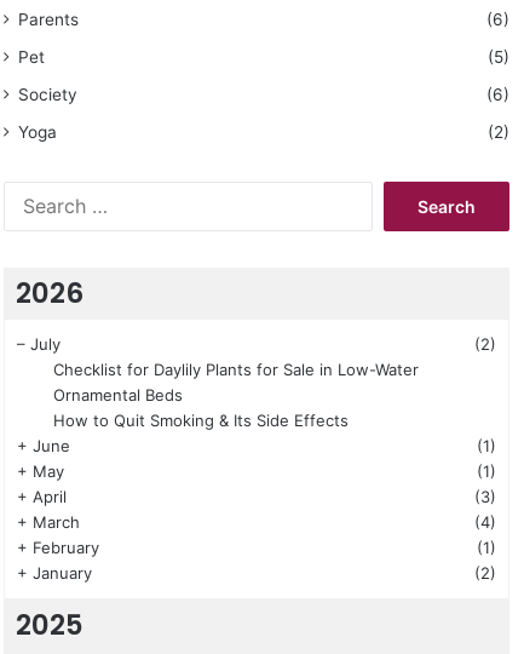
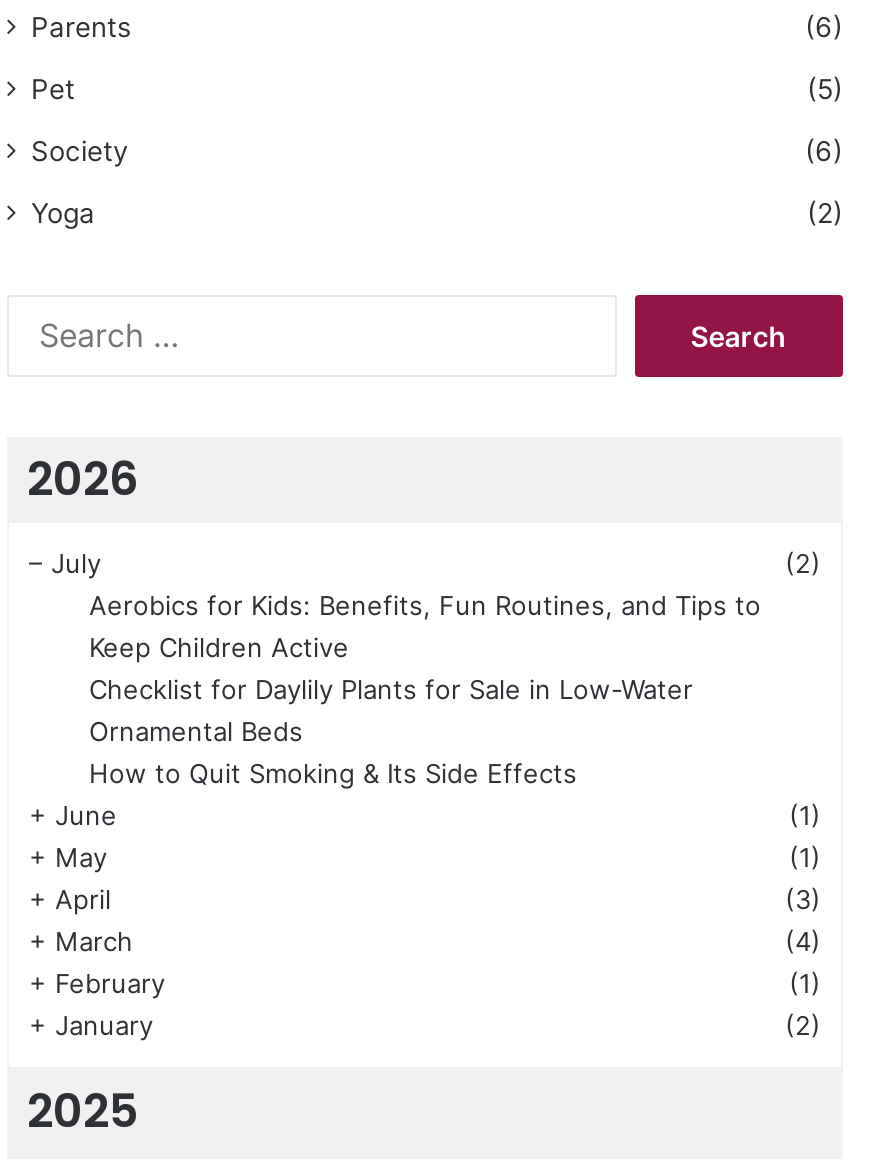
none -> [89,590,761,664] Aerobics for Kids: Benefits, Fun Routines, and Tips to | Keep Children Active

